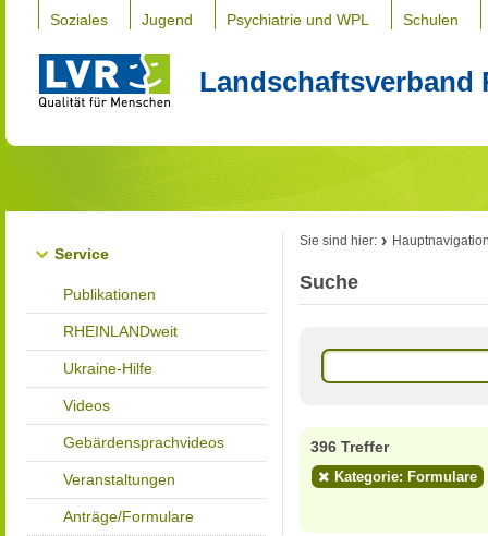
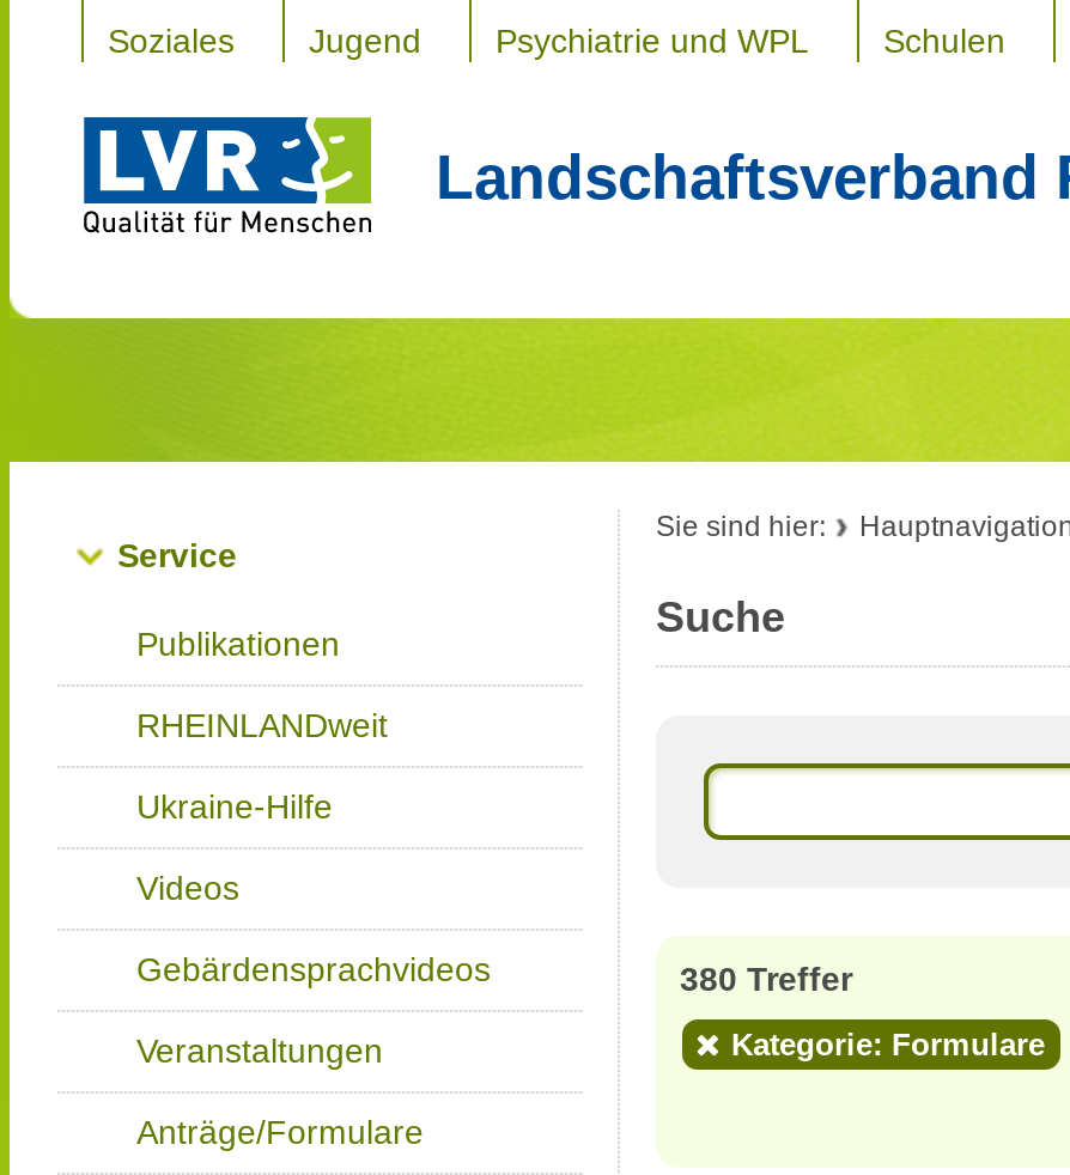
[310,438,389,455] 396 Treffer -> [680,960,852,998] 380 Treffer

